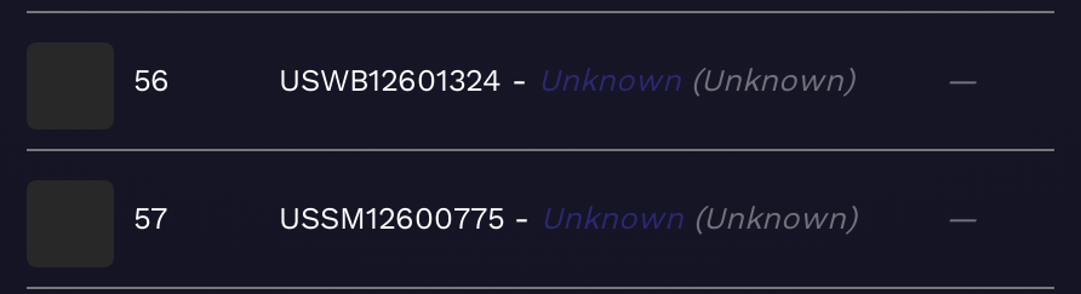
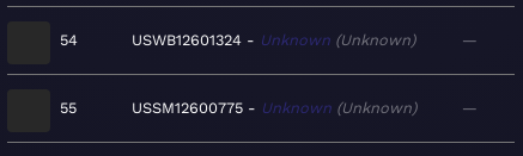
[133,63,170,99] 56 -> [60,31,78,49] 54
[133,201,167,237] 57 -> [60,99,77,117] 55

